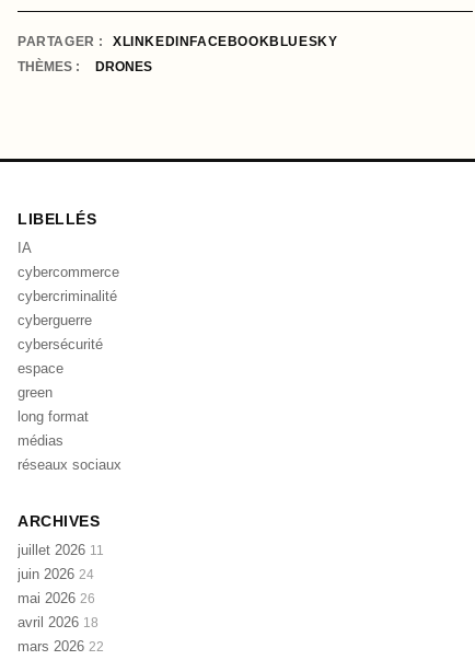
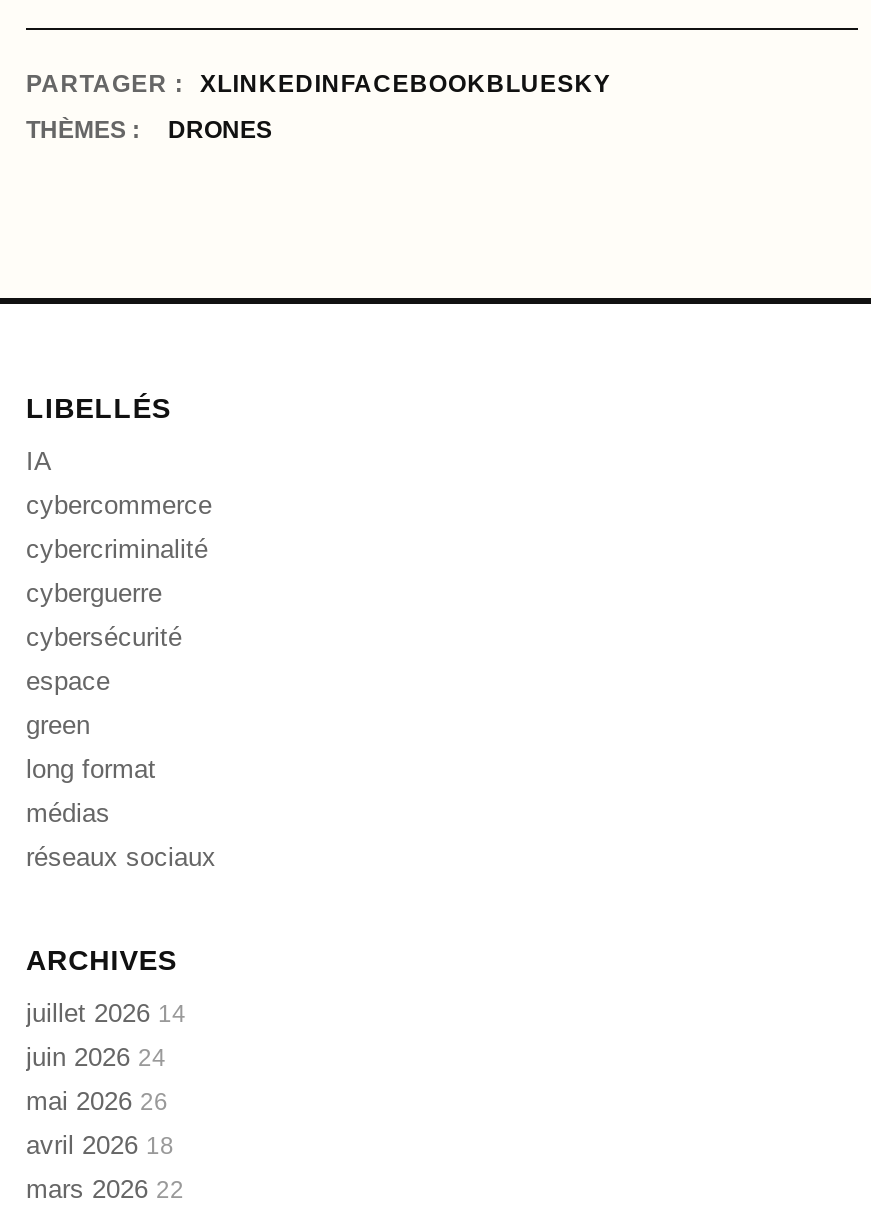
[18,542,104,558] juillet 2026 11 -> [26,998,186,1028] juillet 2026 14

